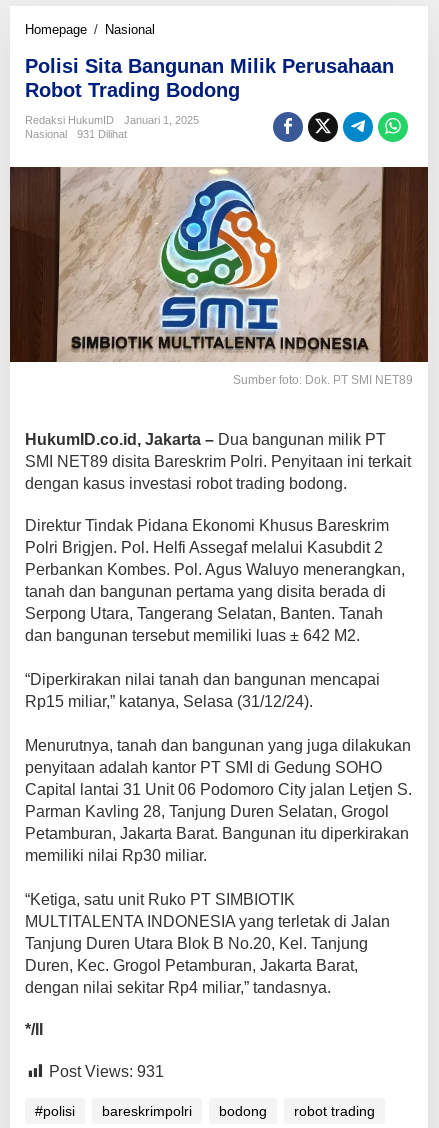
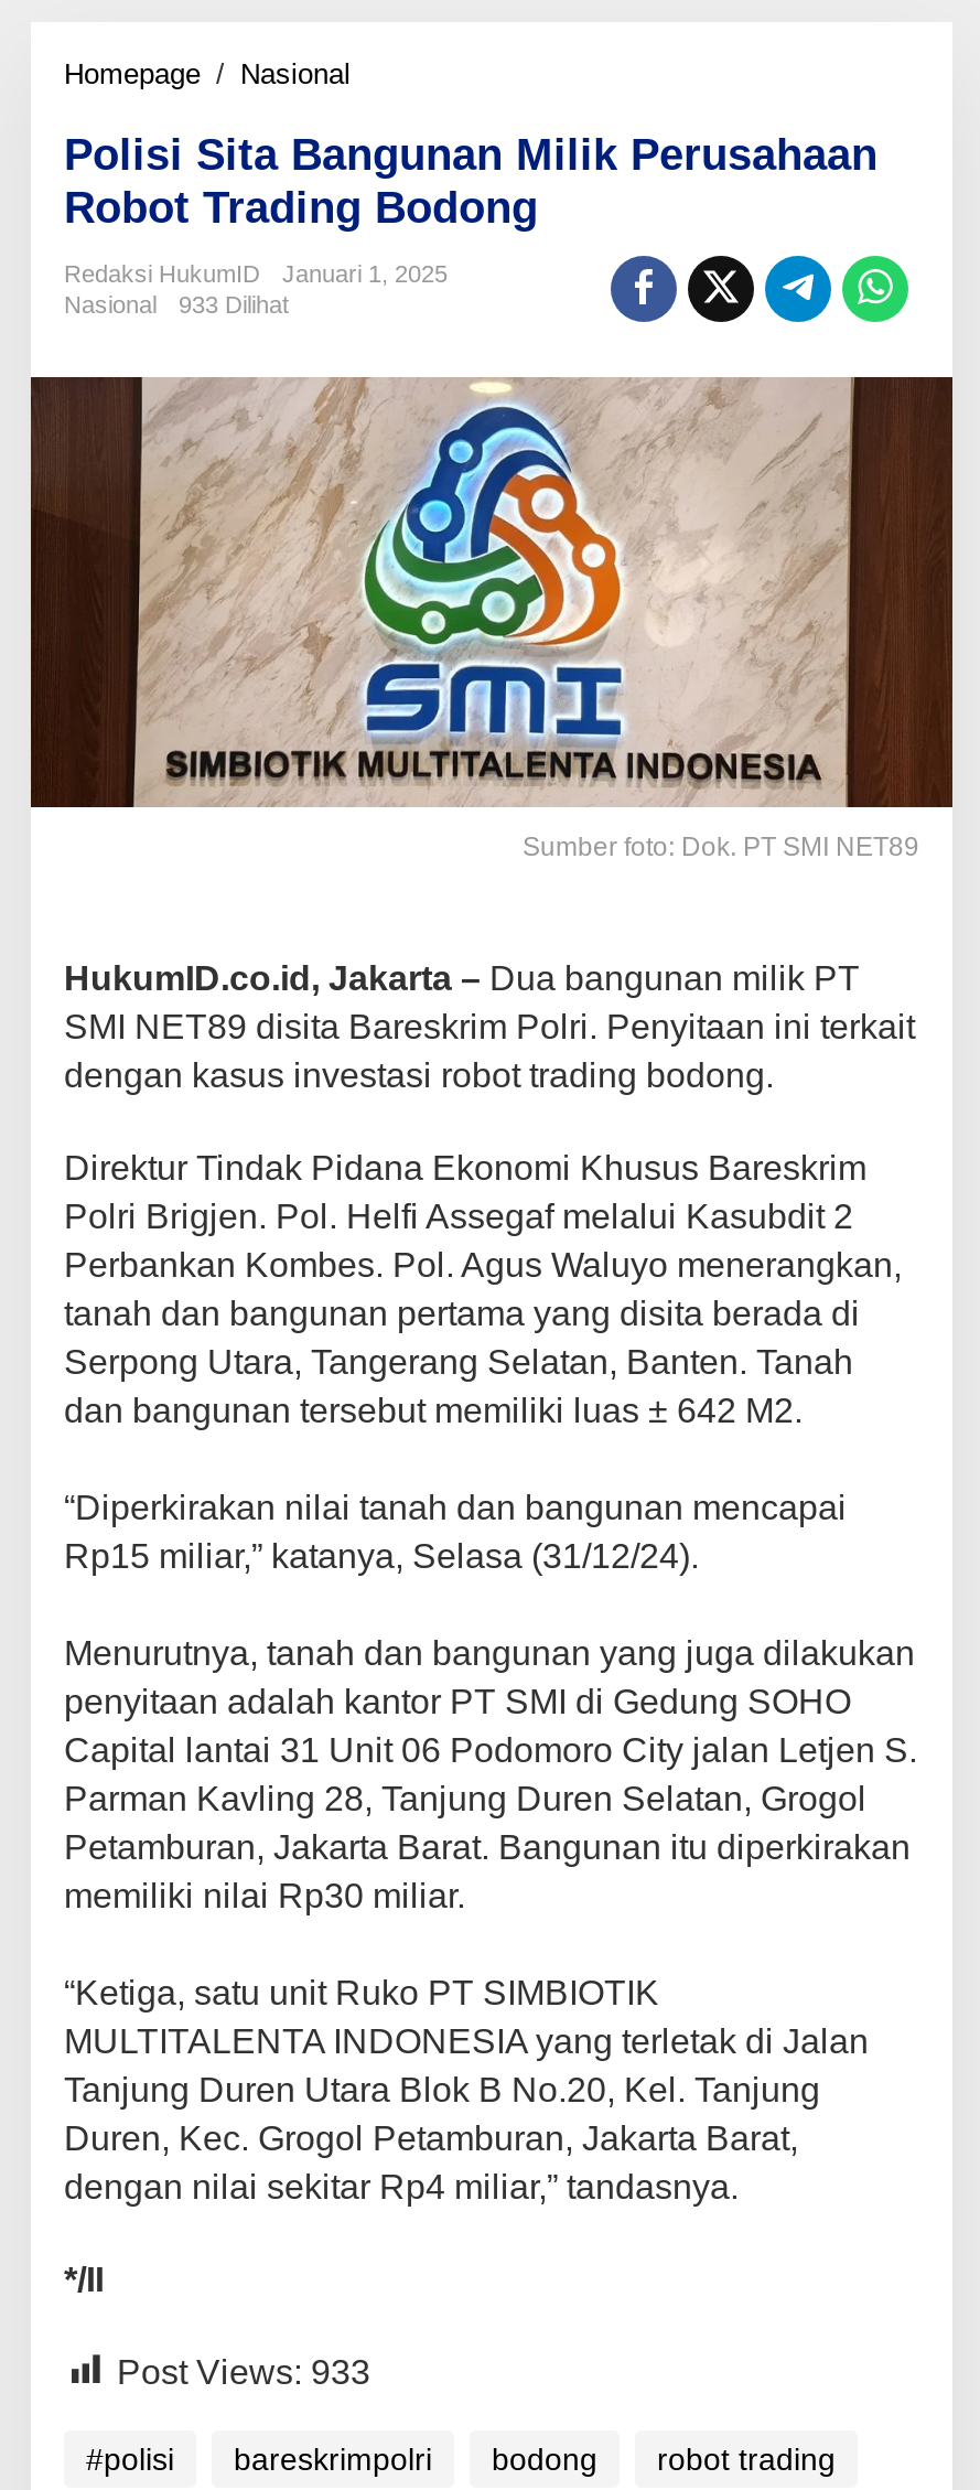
[25,128,127,140] Nasional 931 Dilihat -> [64,291,289,318] Nasional 933 Dilihat
[49,1063,164,1080] Post Views: 931 -> [117,2353,370,2390] Post Views: 933

